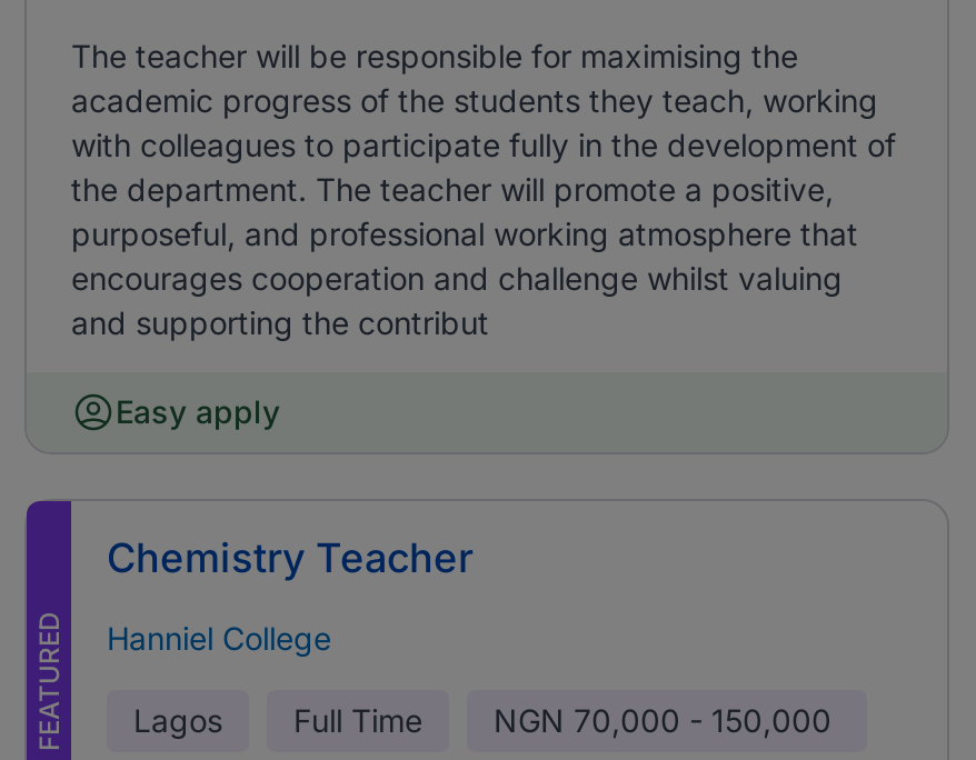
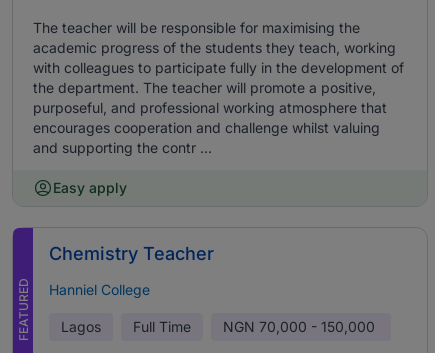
[71,303,489,341] and supporting the contribut -> [33,139,212,156] and supporting the contr ...

